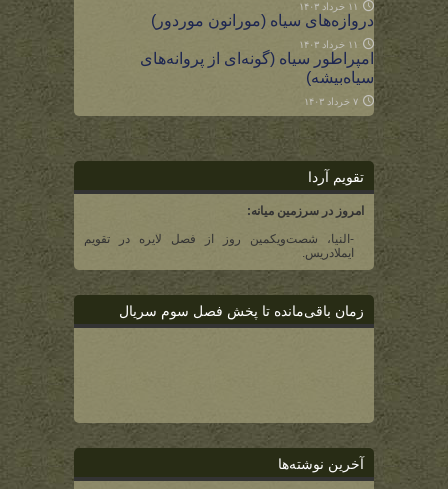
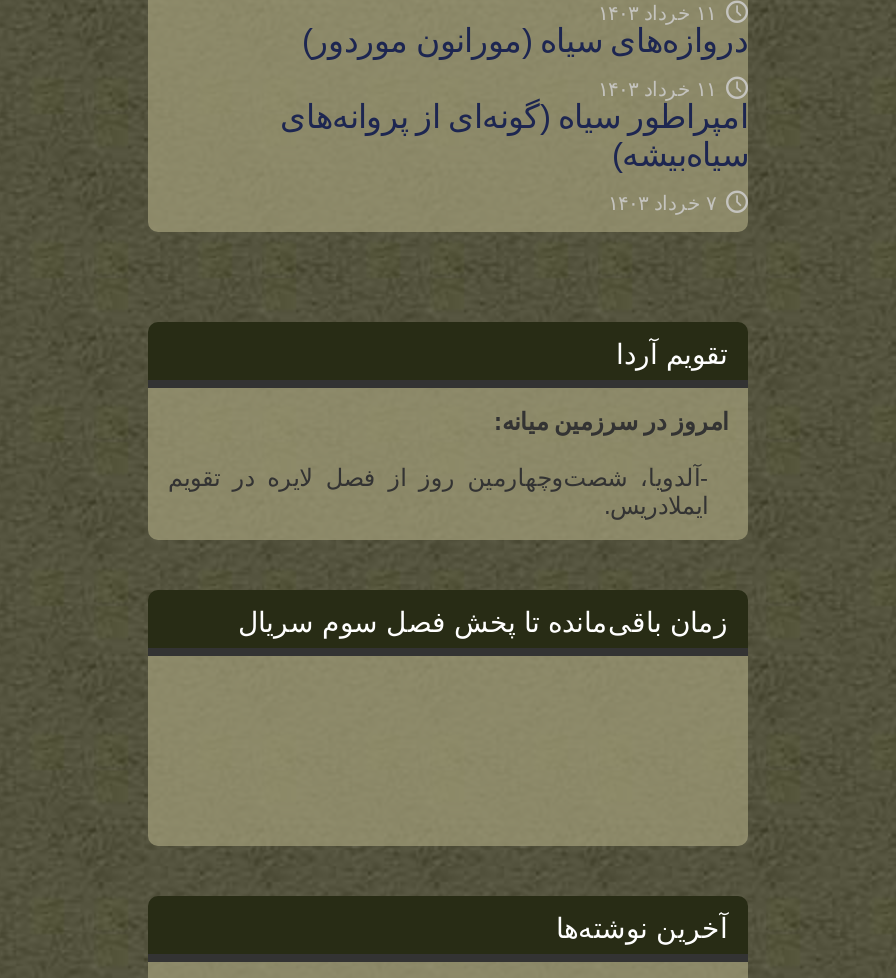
[84,232,354,246] -النیا، شصت‌و‌یکمین روز از فصل لایره در تقویم -> [168,464,708,492] -آلدویا، شصت‌و‌چهارمین روز از فصل لایره در تقویم

